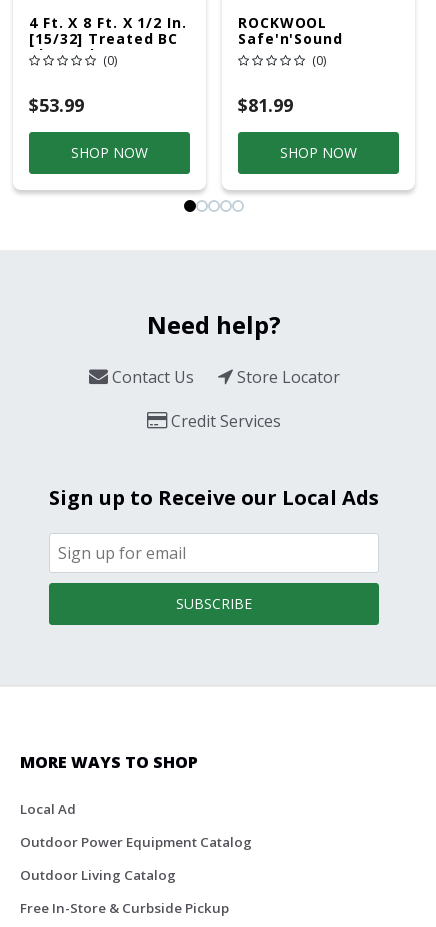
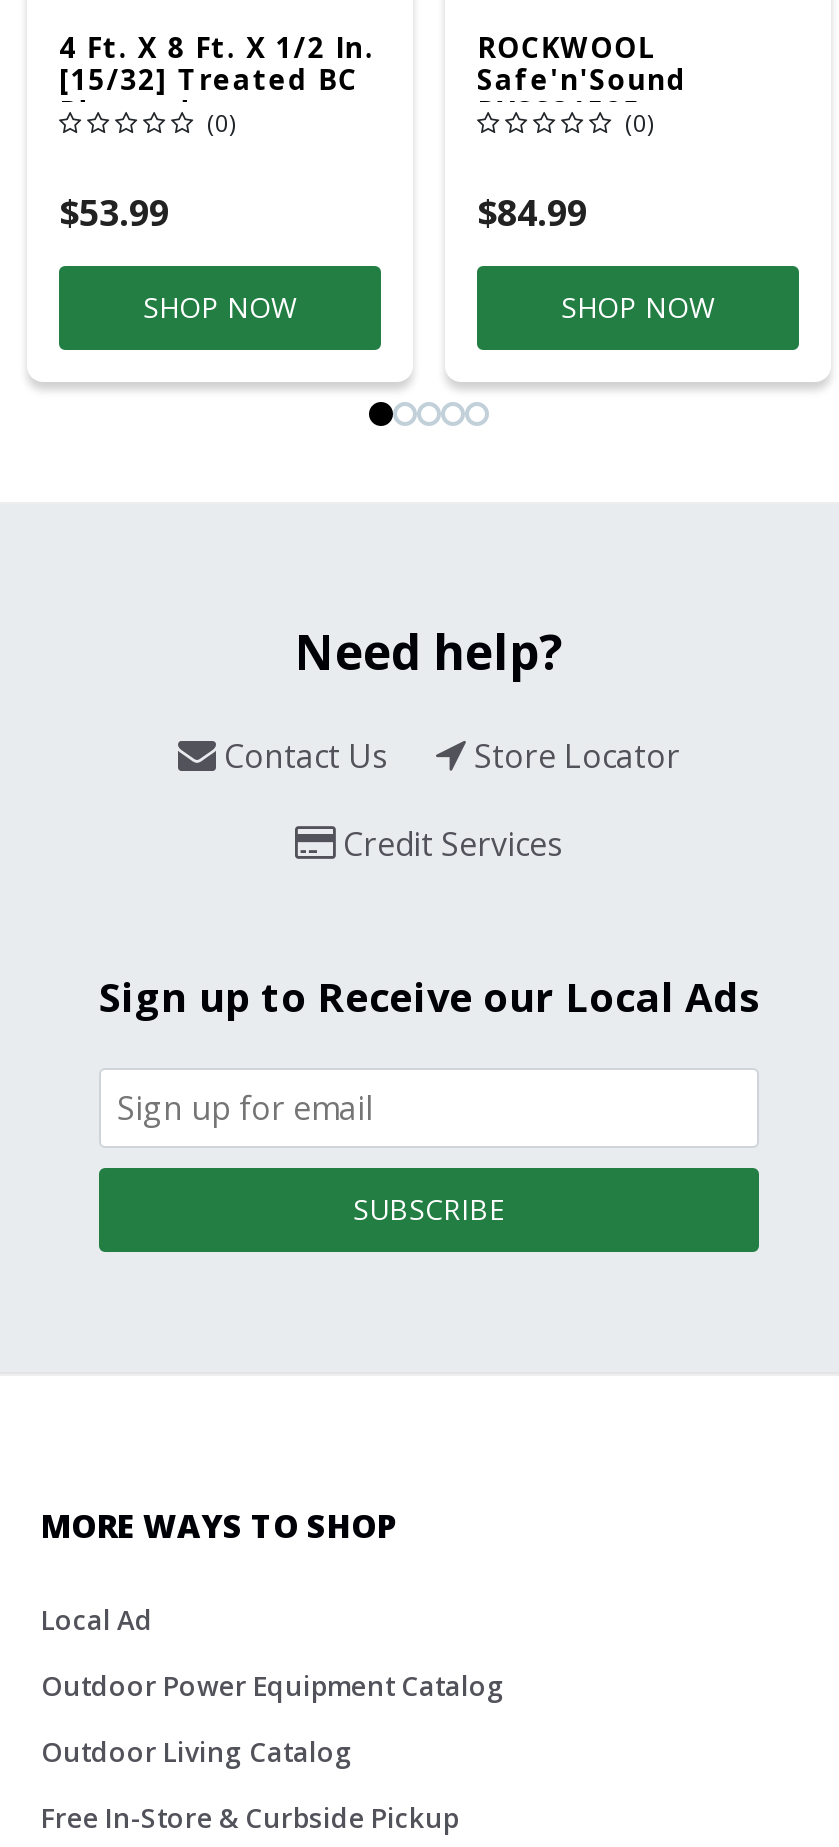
[238,93,293,117] $81.99 -> [477,188,587,236] $84.99

